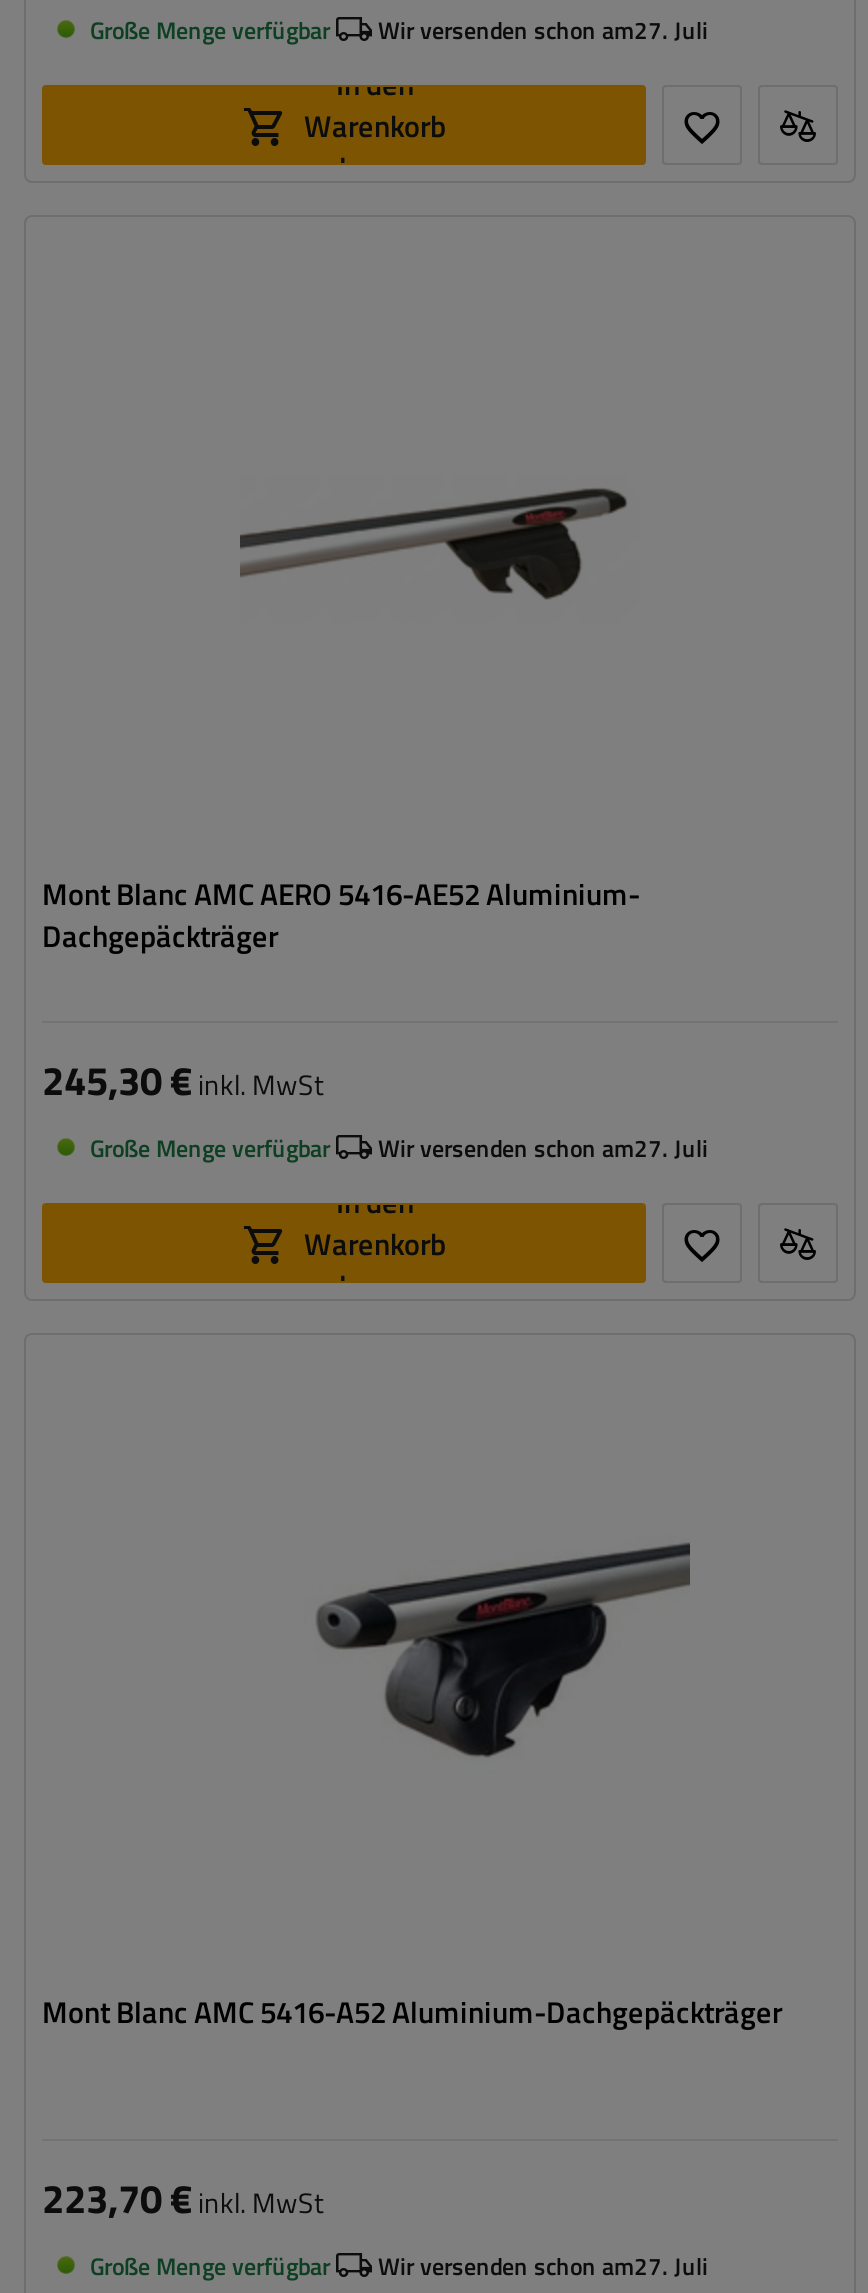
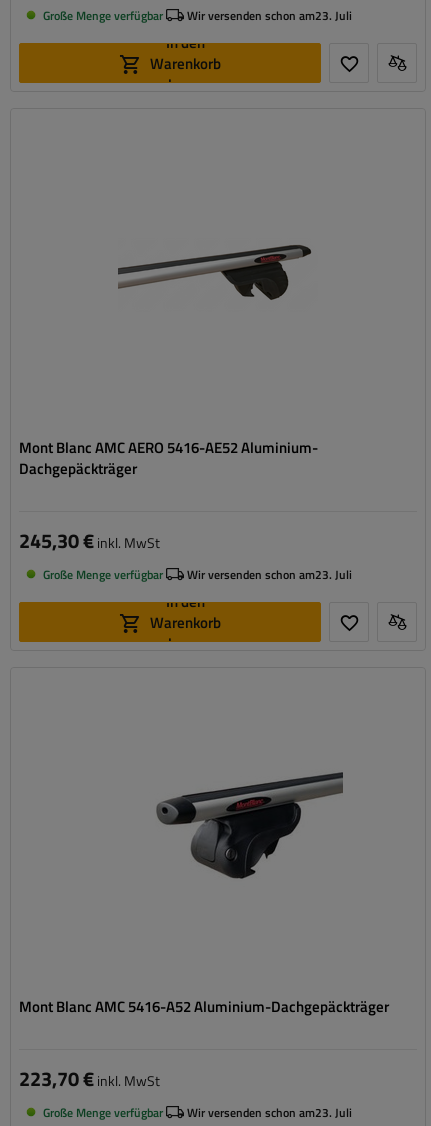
[378,10,708,48] Wir versenden schon am27. Juli -> [187,5,352,24] Wir versenden schon am23. Juli
[378,1128,708,1166] Wir versenden schon am27. Juli -> [187,564,352,583] Wir versenden schon am23. Juli
[378,2246,708,2284] Wir versenden schon am27. Juli -> [187,1102,352,1121] Wir versenden schon am23. Juli

